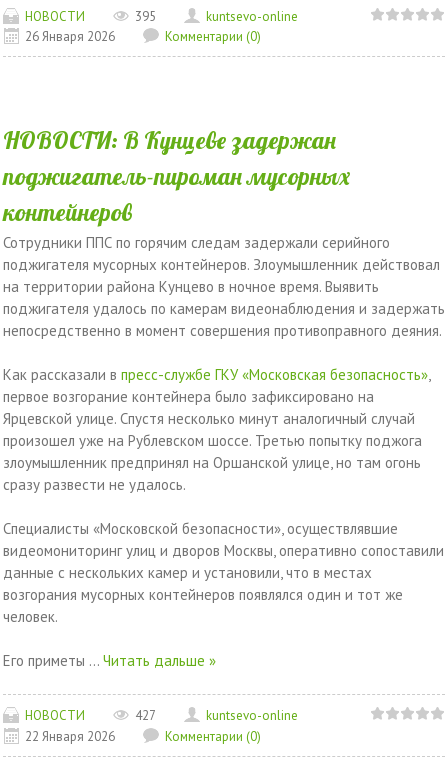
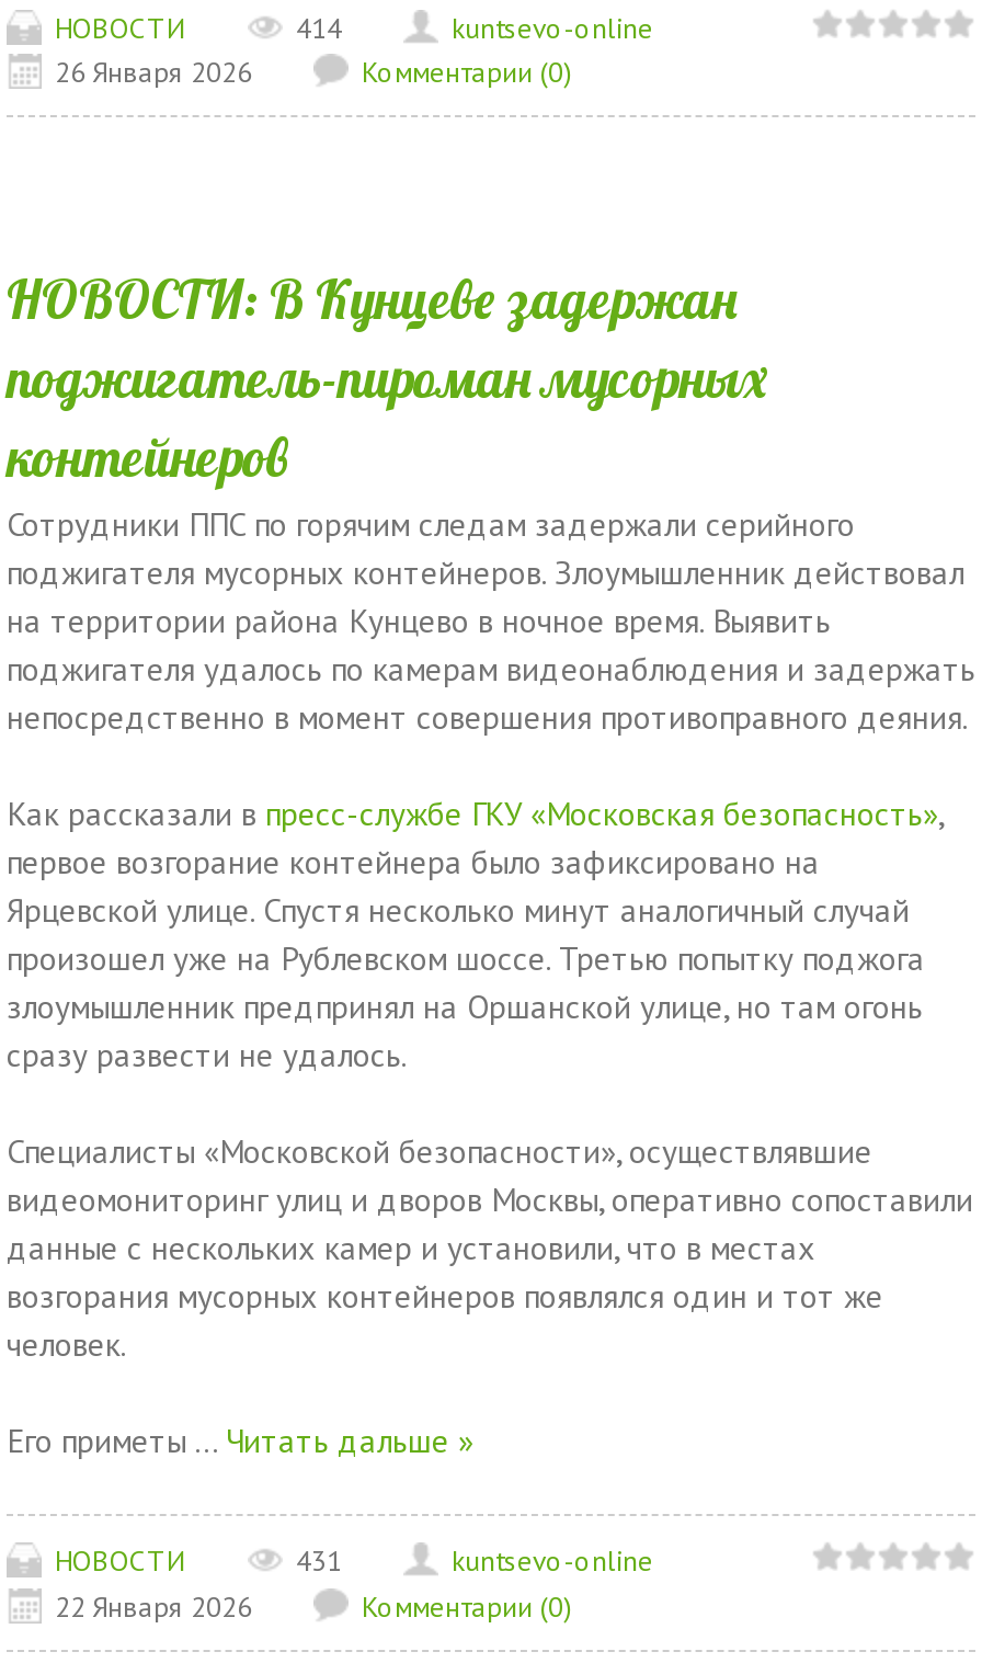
[135,8,156,25] 395 -> [296,10,342,47] 414
[135,707,156,724] 427 -> [296,1543,342,1580] 431

